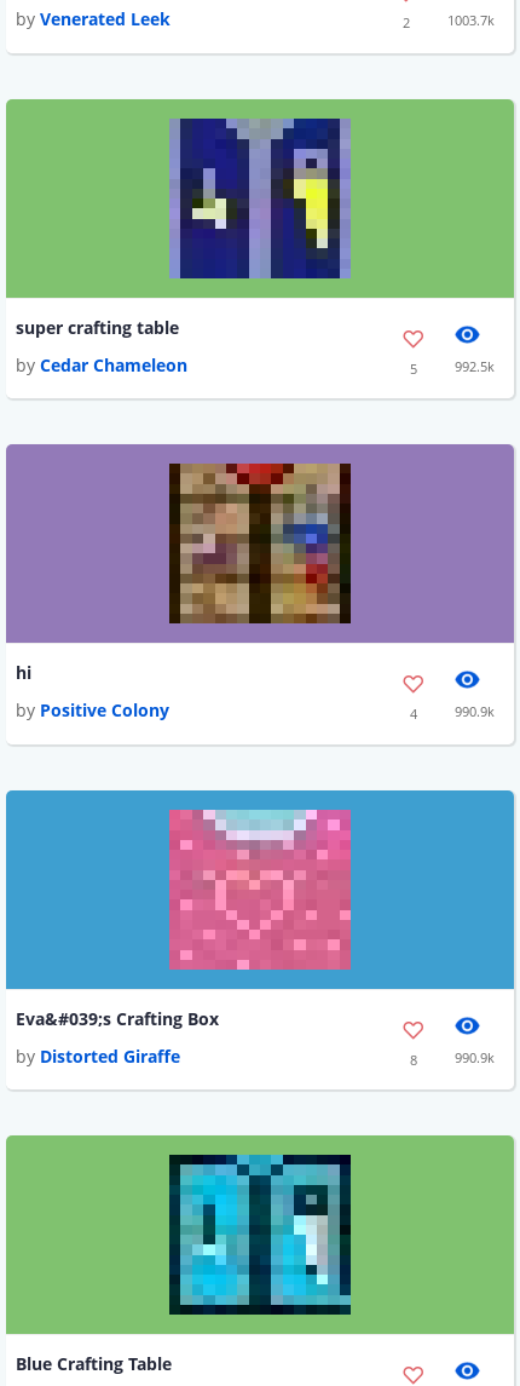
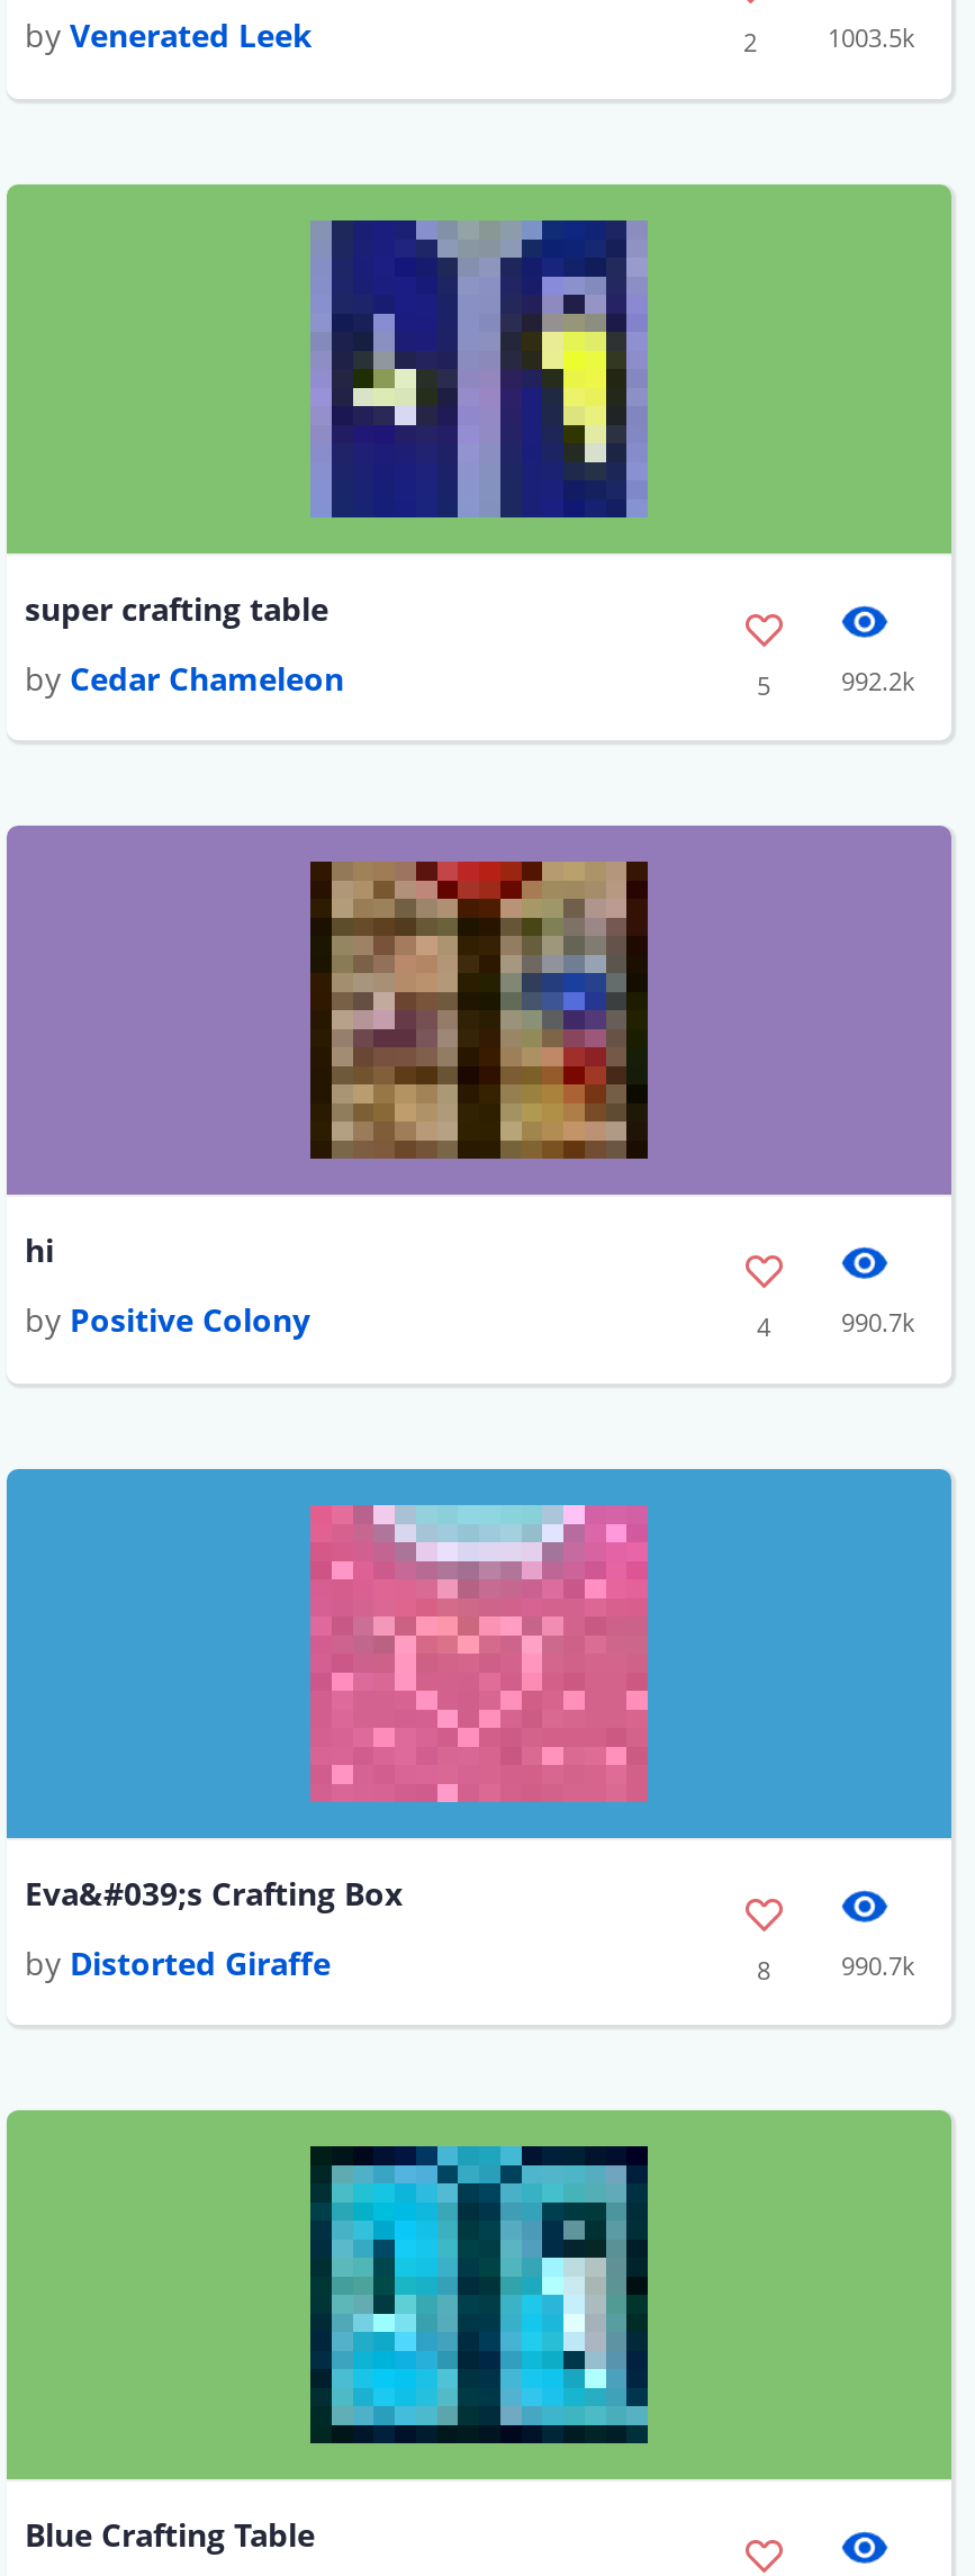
[447,11,495,30] 1003.7k -> [828,21,915,55] 1003.5k
[455,357,495,375] 992.5k -> [841,663,915,697] 992.2k
[455,702,495,721] 990.9k -> [841,1306,915,1339] 990.7k
[455,1048,495,1066] 990.9k -> [841,1948,915,1982] 990.7k

